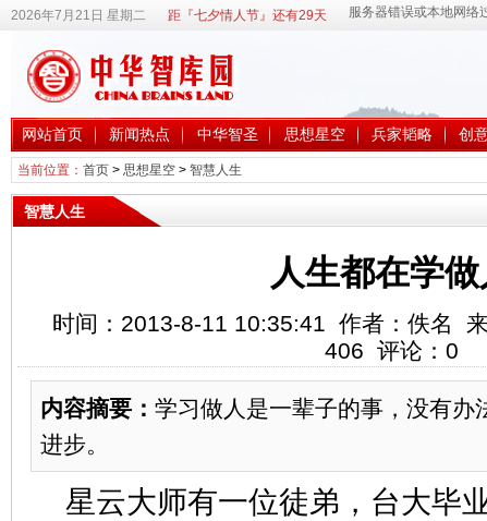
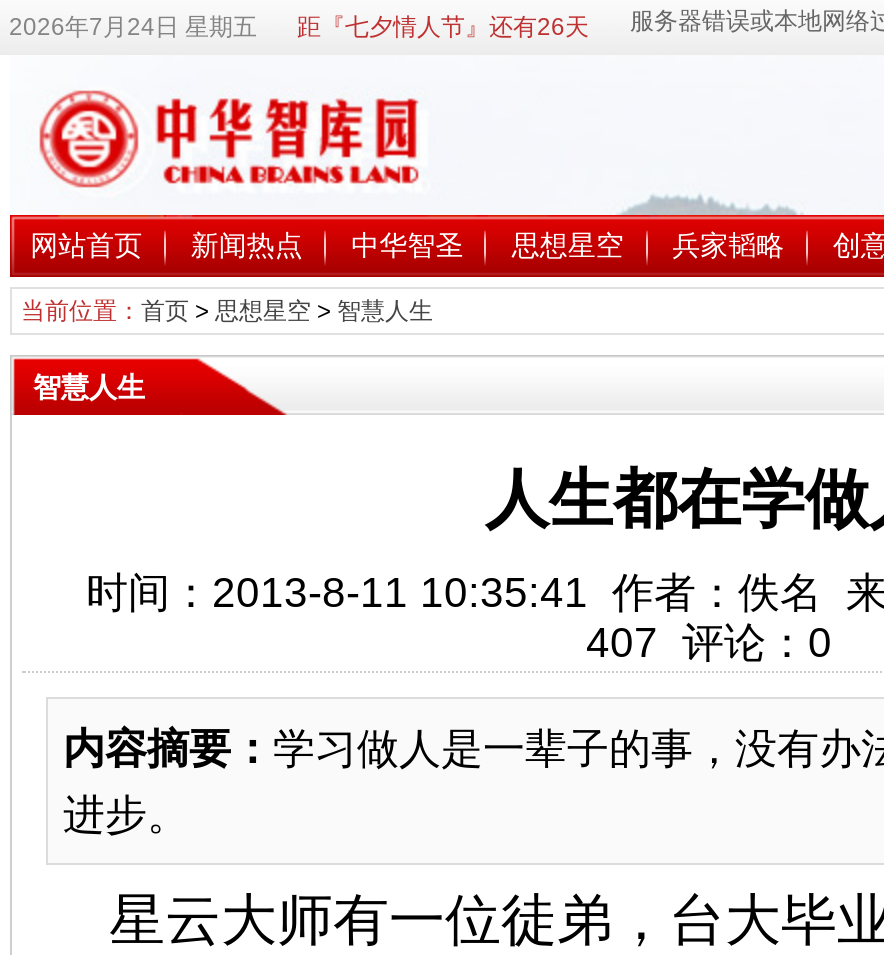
[10,8,145,23] 2026年7月21日 星期二 -> [9,13,257,41] 2026年7月24日 星期五
[167,8,326,23] 距『七夕情人节』还有29天 -> [297,13,589,41] 距『七夕情人节』还有26天
[325,338,459,363] 406评论：0 -> [586,619,832,665] 407评论：0

